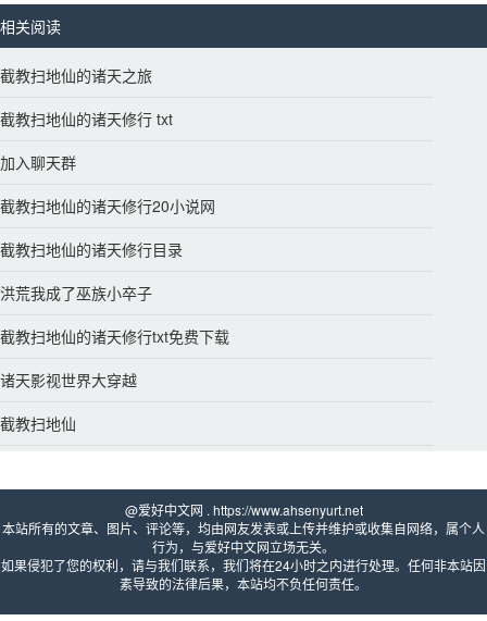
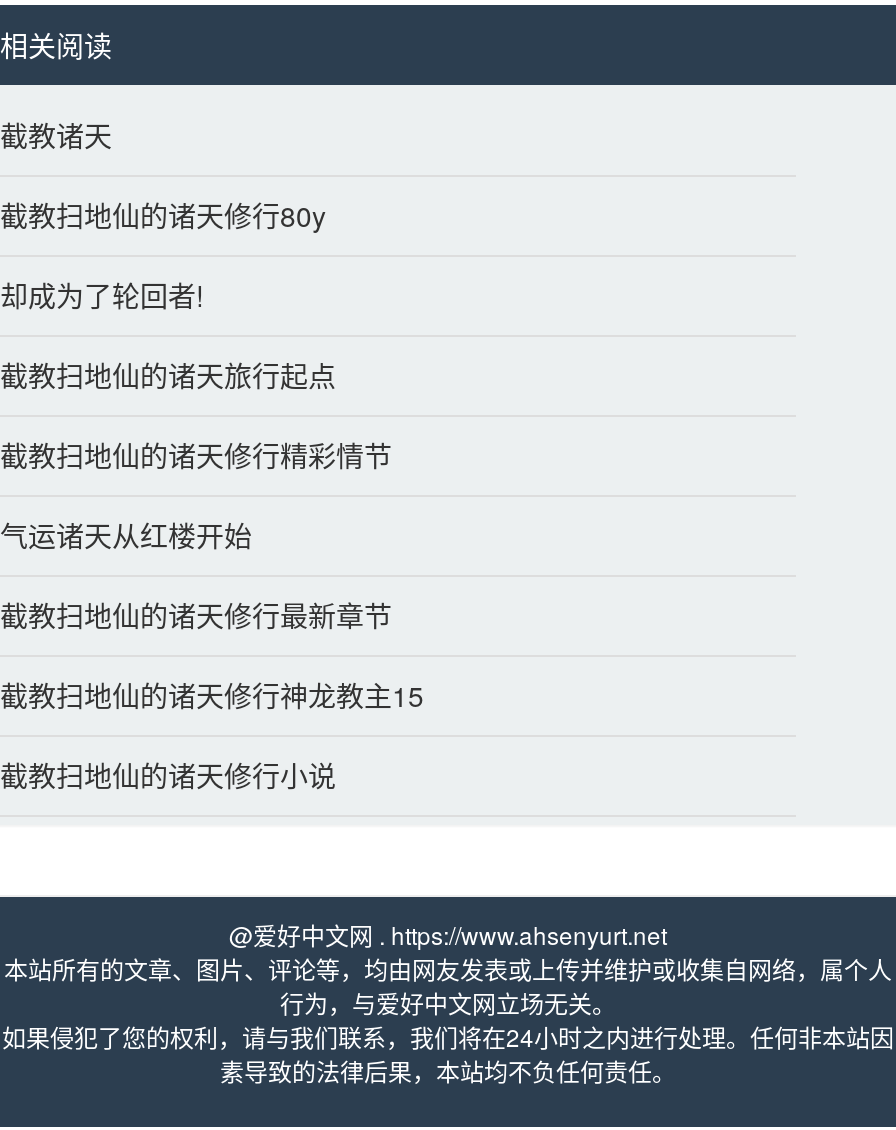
[0,64,152,86] 截教扫地仙的诸天之旅 -> [0,115,112,155] 截教诸天
[0,108,173,129] 截教扫地仙的诸天修行 txt -> [0,195,326,235] 截教扫地仙的诸天修行80y
[0,151,76,173] 加入聊天群 -> [0,275,204,315] 却成为了轮回者!
[0,195,215,216] 截教扫地仙的诸天修行20小说网 -> [0,355,336,395] 截教扫地仙的诸天旅行起点
[0,238,183,260] 截教扫地仙的诸天修行目录 -> [0,435,392,475] 截教扫地仙的诸天修行精彩情节
[0,282,152,303] 洪荒我成了巫族小卒子 -> [0,515,252,555] 气运诸天从红楼开始
[0,325,229,347] 截教扫地仙的诸天修行txt免费下载 -> [0,595,392,635] 截教扫地仙的诸天修行最新章节
[0,369,137,390] 诸天影视世界大穿越 -> [0,675,424,715] 截教扫地仙的诸天修行神龙教主15
[0,412,76,434] 截教扫地仙 -> [0,755,336,795] 截教扫地仙的诸天修行小说

